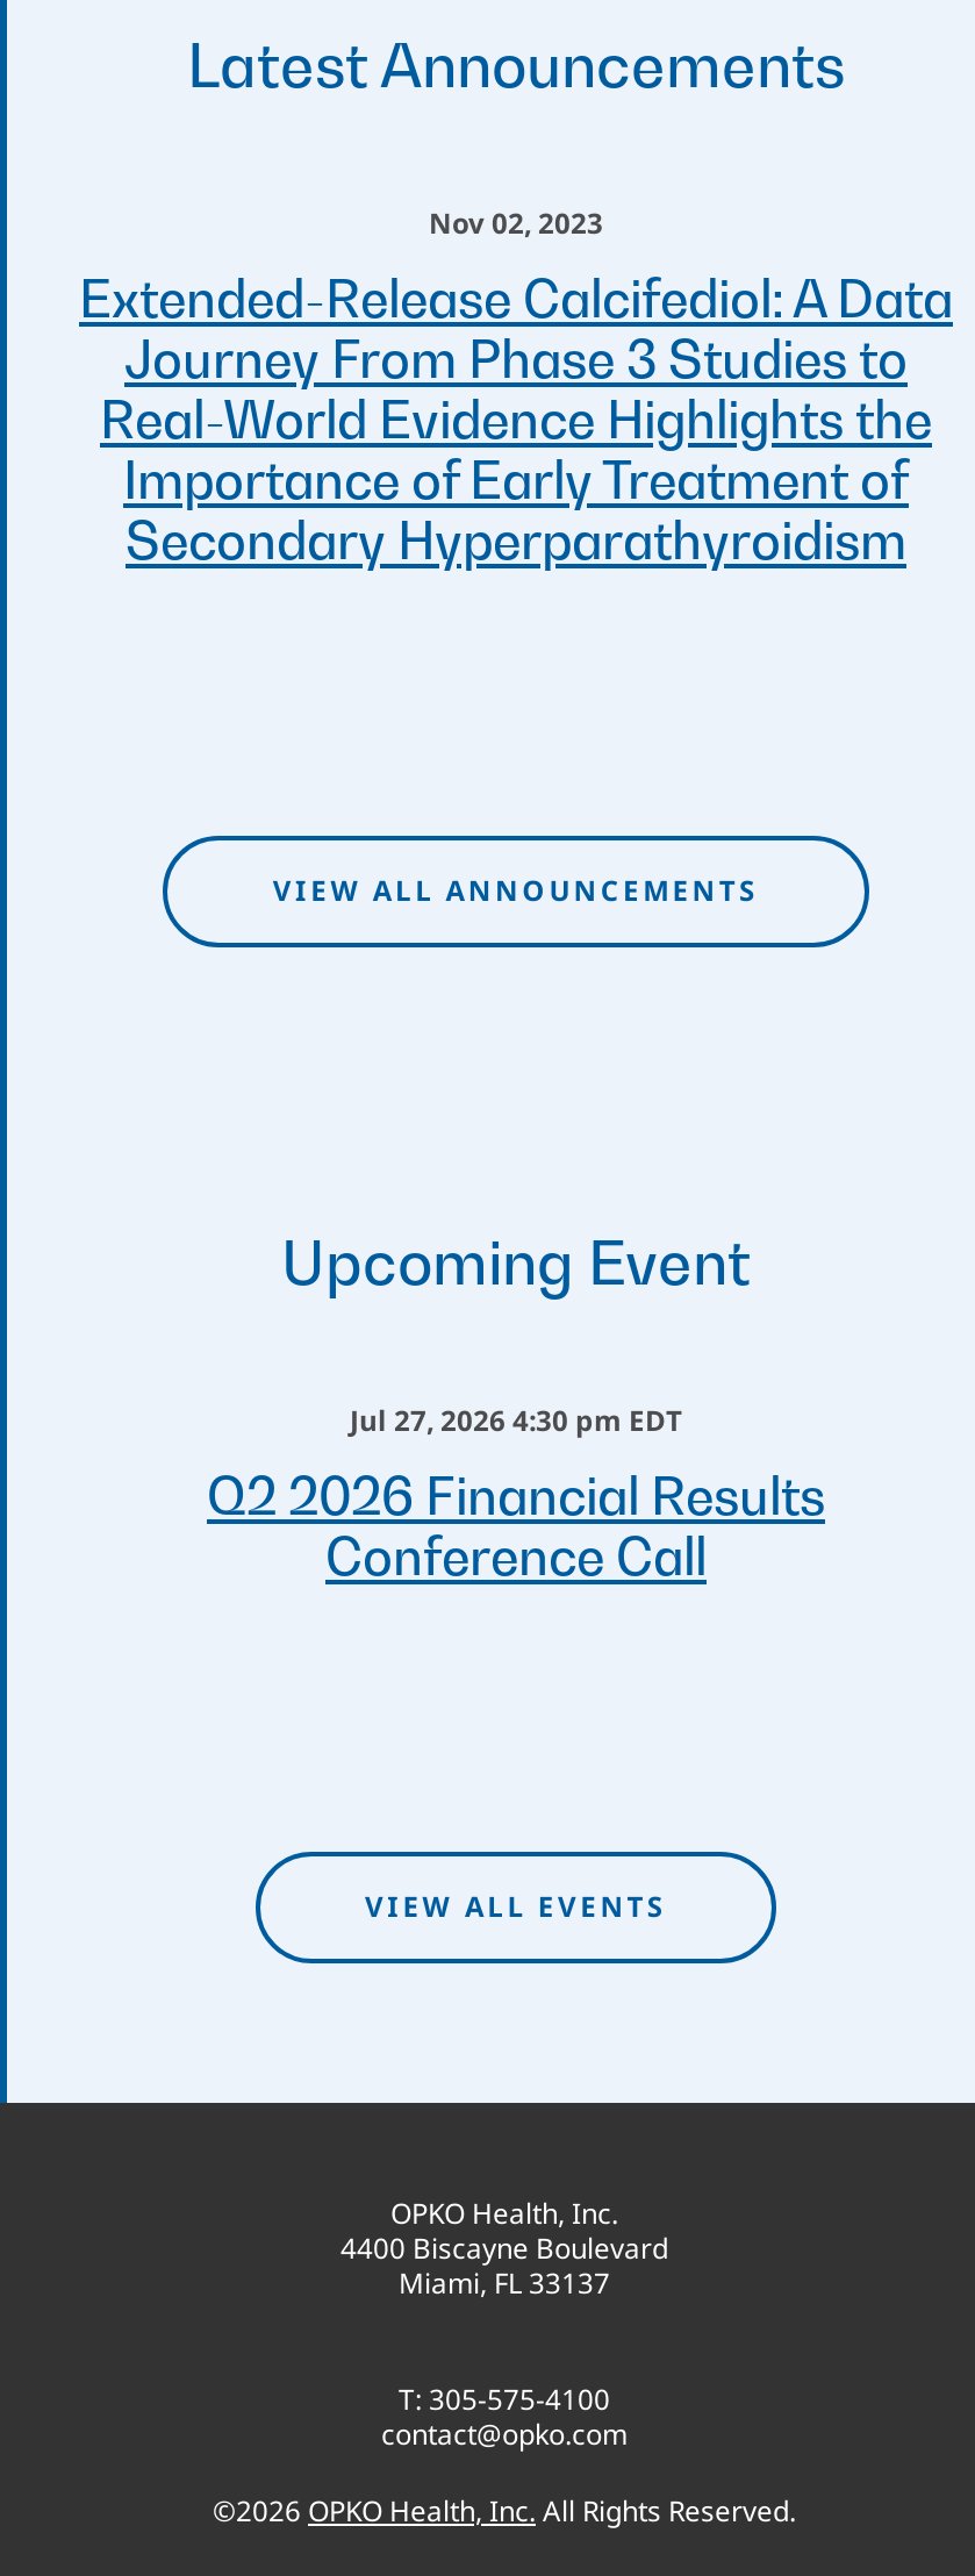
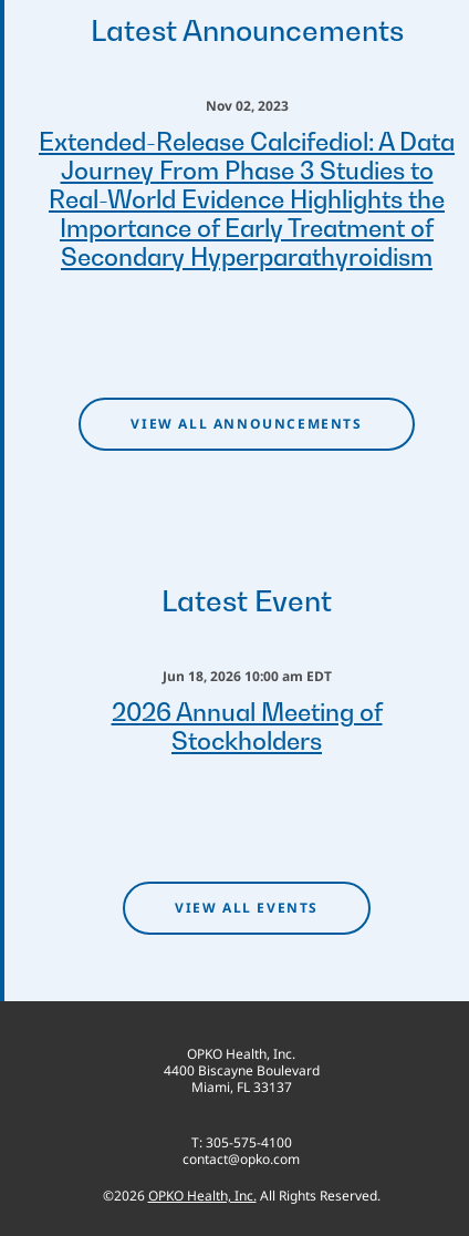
[281,1227,751,1299] Upcoming Event -> [161,584,332,618] Latest Event
[207,1401,825,1587] Jul 27, 2026 4:30 pm EDT | Q2 2026 Financial Results | Conference Call -> [111,667,382,756] Jun 18, 2026 10:00 am EDT | 2026 Annual Meeting of | Stockholders

